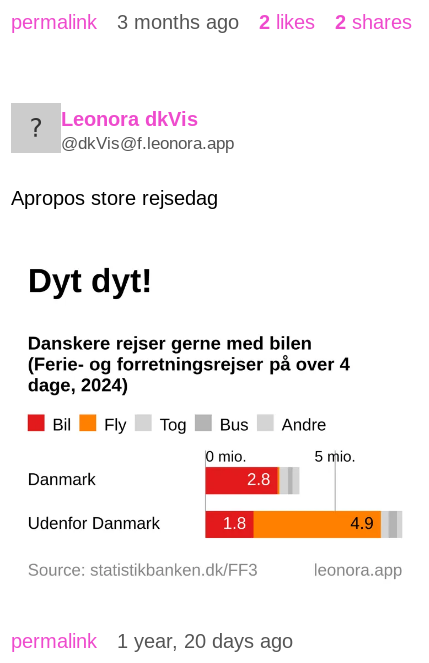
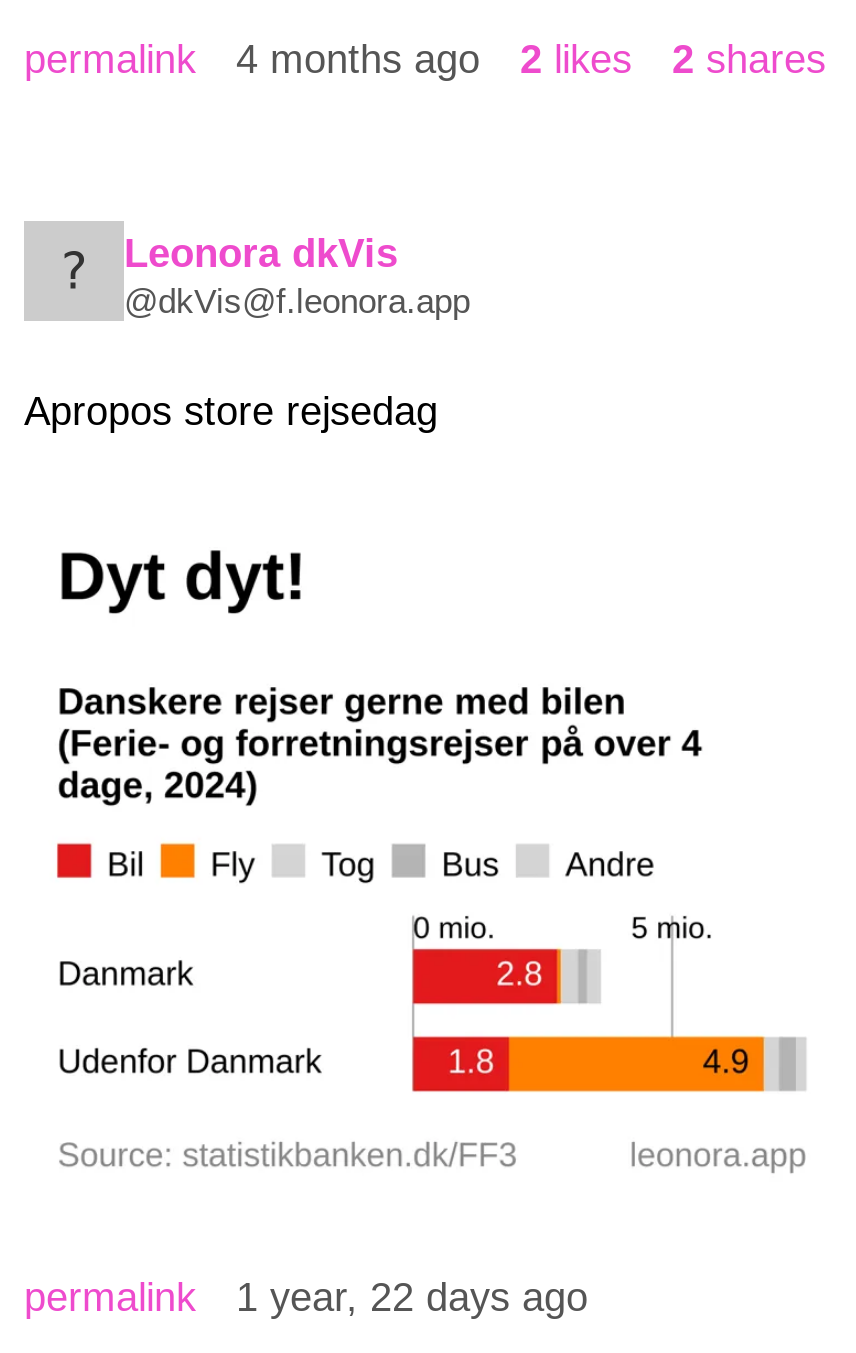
[11,11,412,33] permalink 3 months ago 2 likes 2 shares -> [24,37,826,81] permalink 4 months ago 2 likes 2 shares
[11,630,293,652] permalink 1 year, 20 days ago -> [24,1275,588,1319] permalink 1 year, 22 days ago

